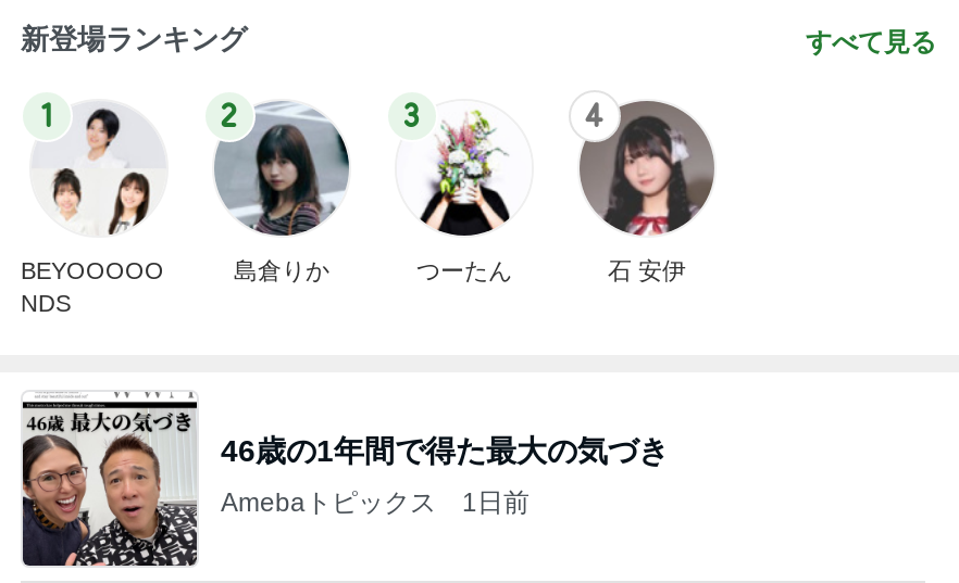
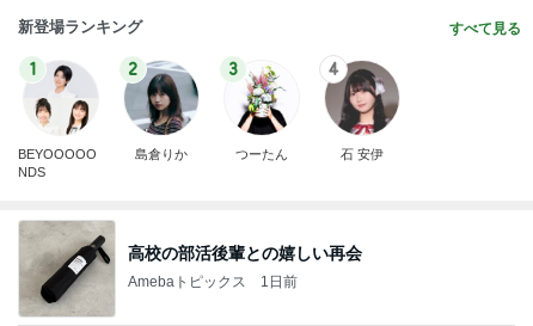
[21,392,669,568] [image] | 46歳の1年間で得た最大の気づき -> [19,221,362,316] [image] | 高校の部活後輩との嬉しい再会

